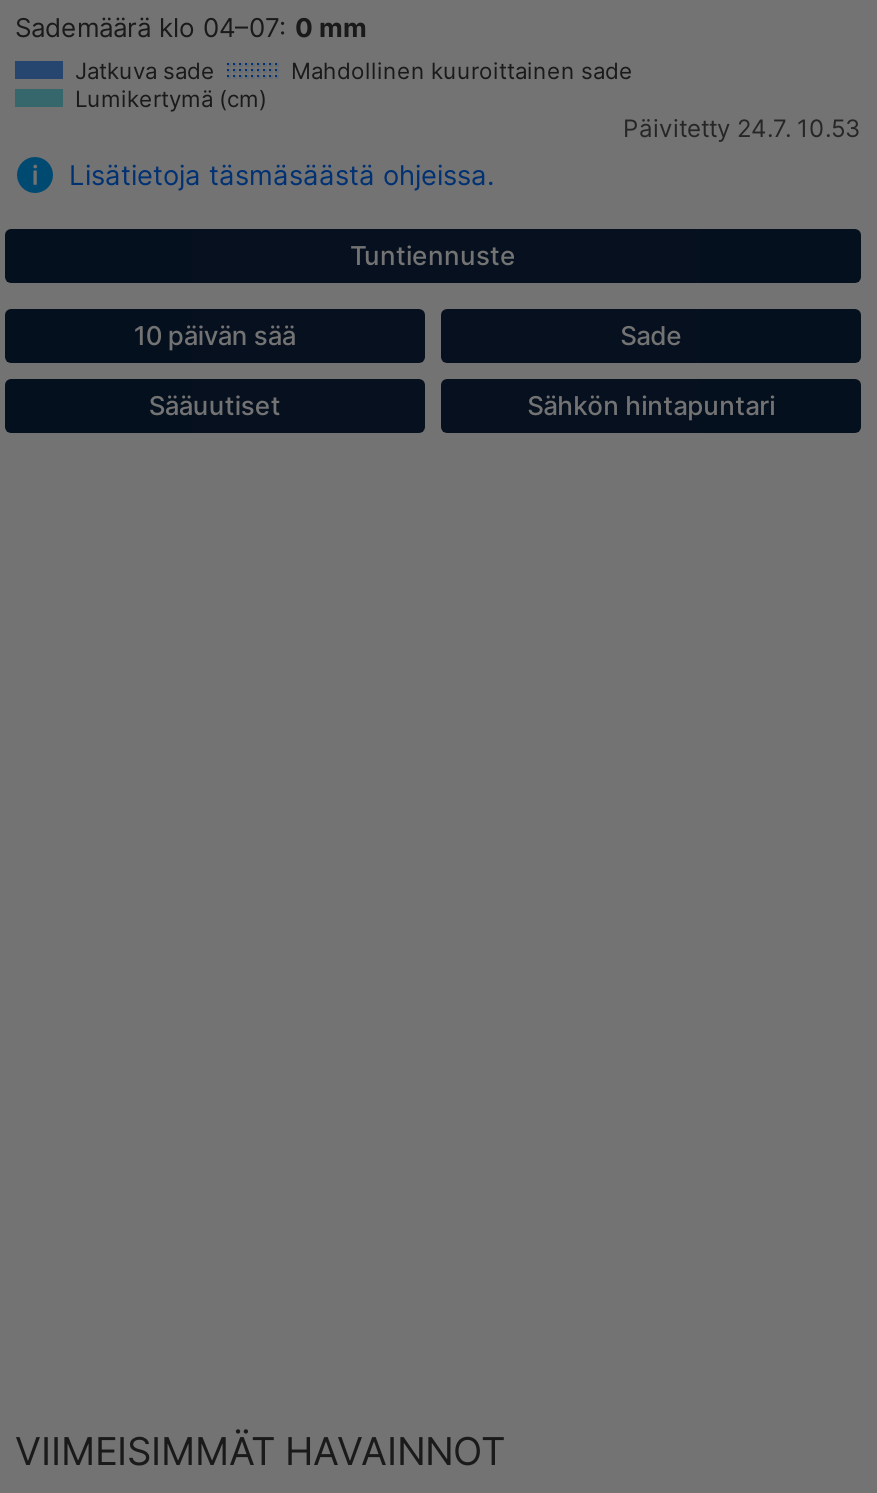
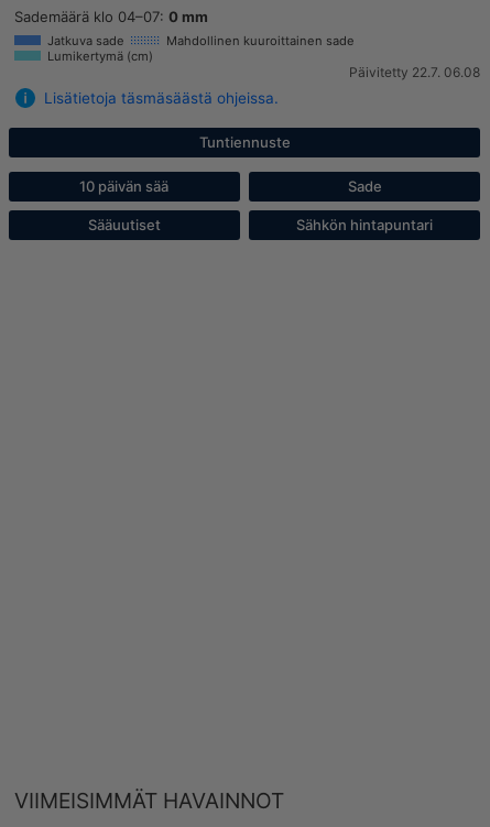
[623,113,861,143] Päivitetty 24.7. 10.53 -> [349,64,480,80] Päivitetty 22.7. 06.08

